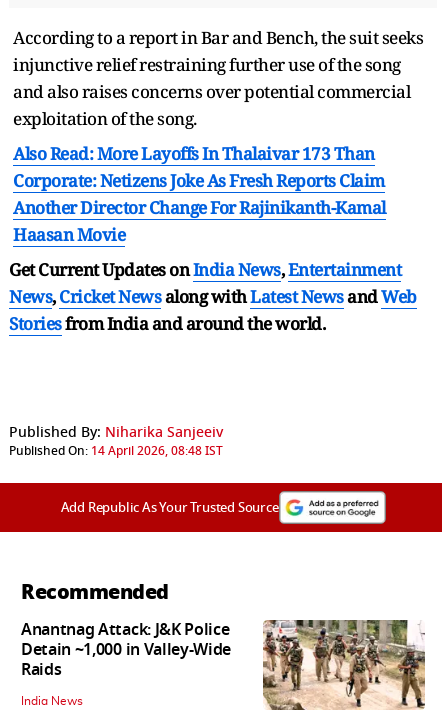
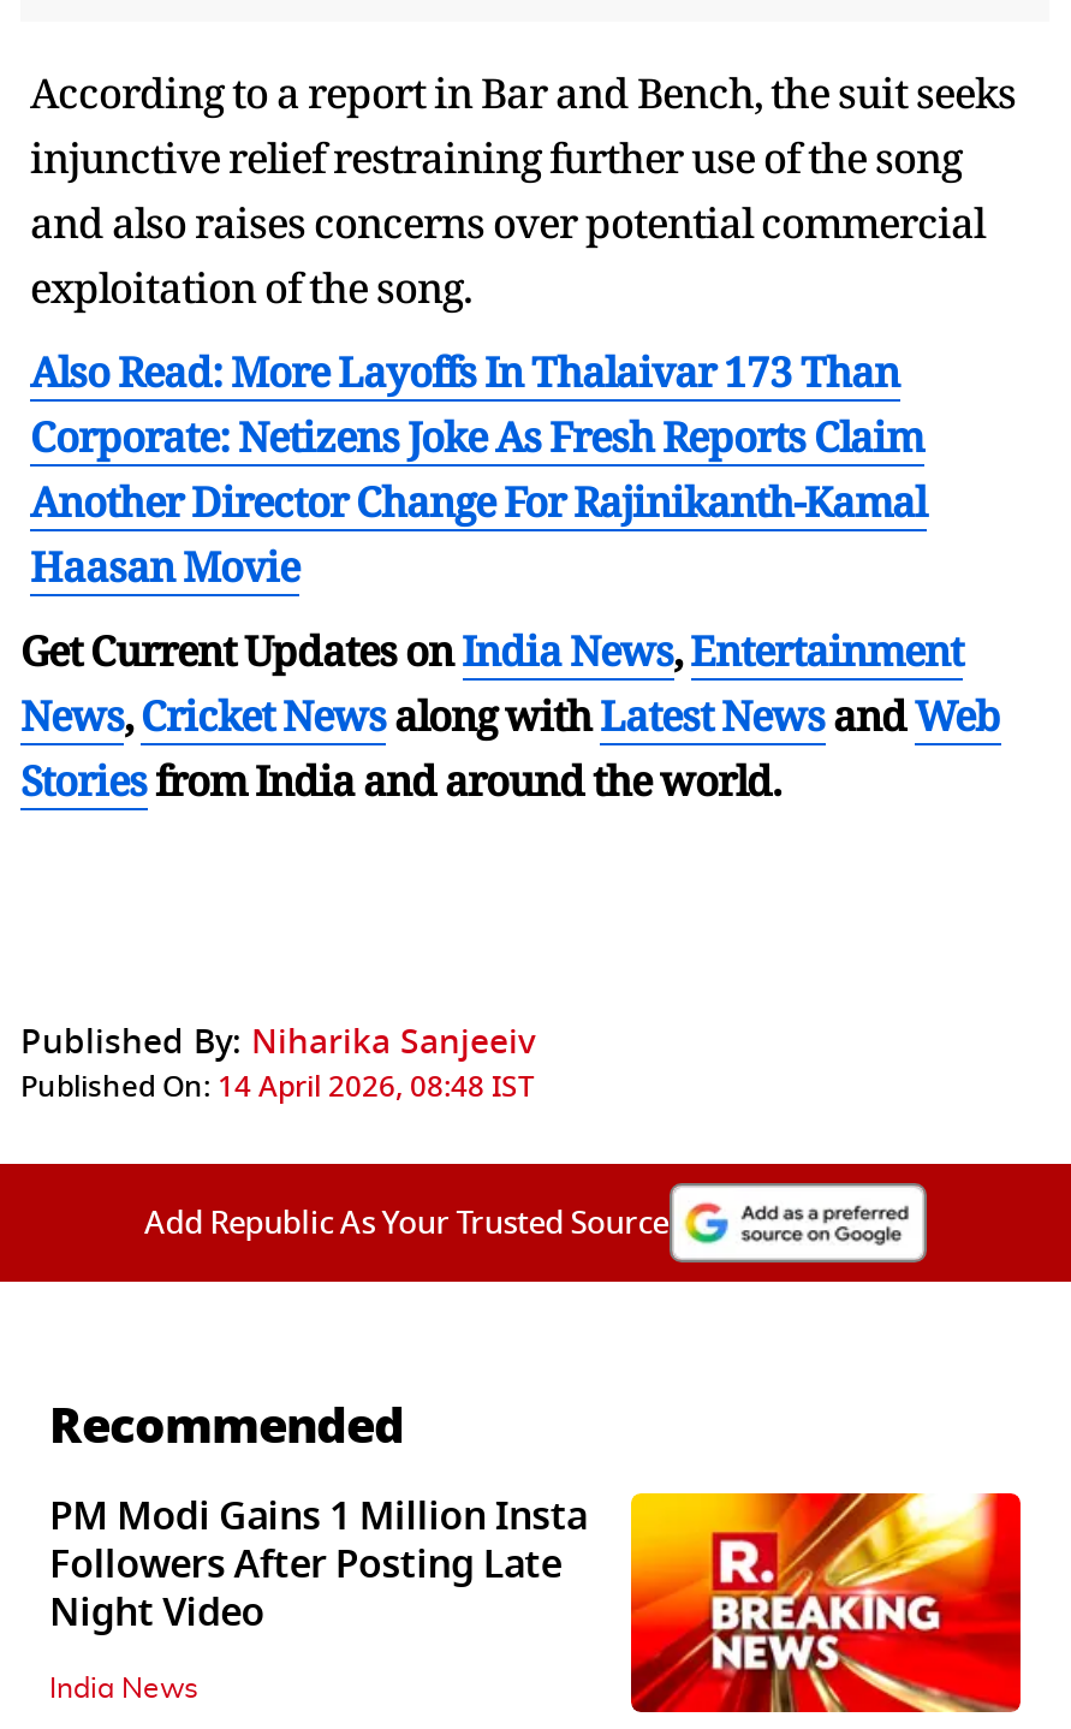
[21,618,426,711] [image] | Anantnag Attack: J&K Police | Detain ~1,000 in Valley-Wide | Raids -> [49,1489,1023,1715] [image] | PM Modi Gains 1 Million Insta | Followers After Posting Late | Night Video

